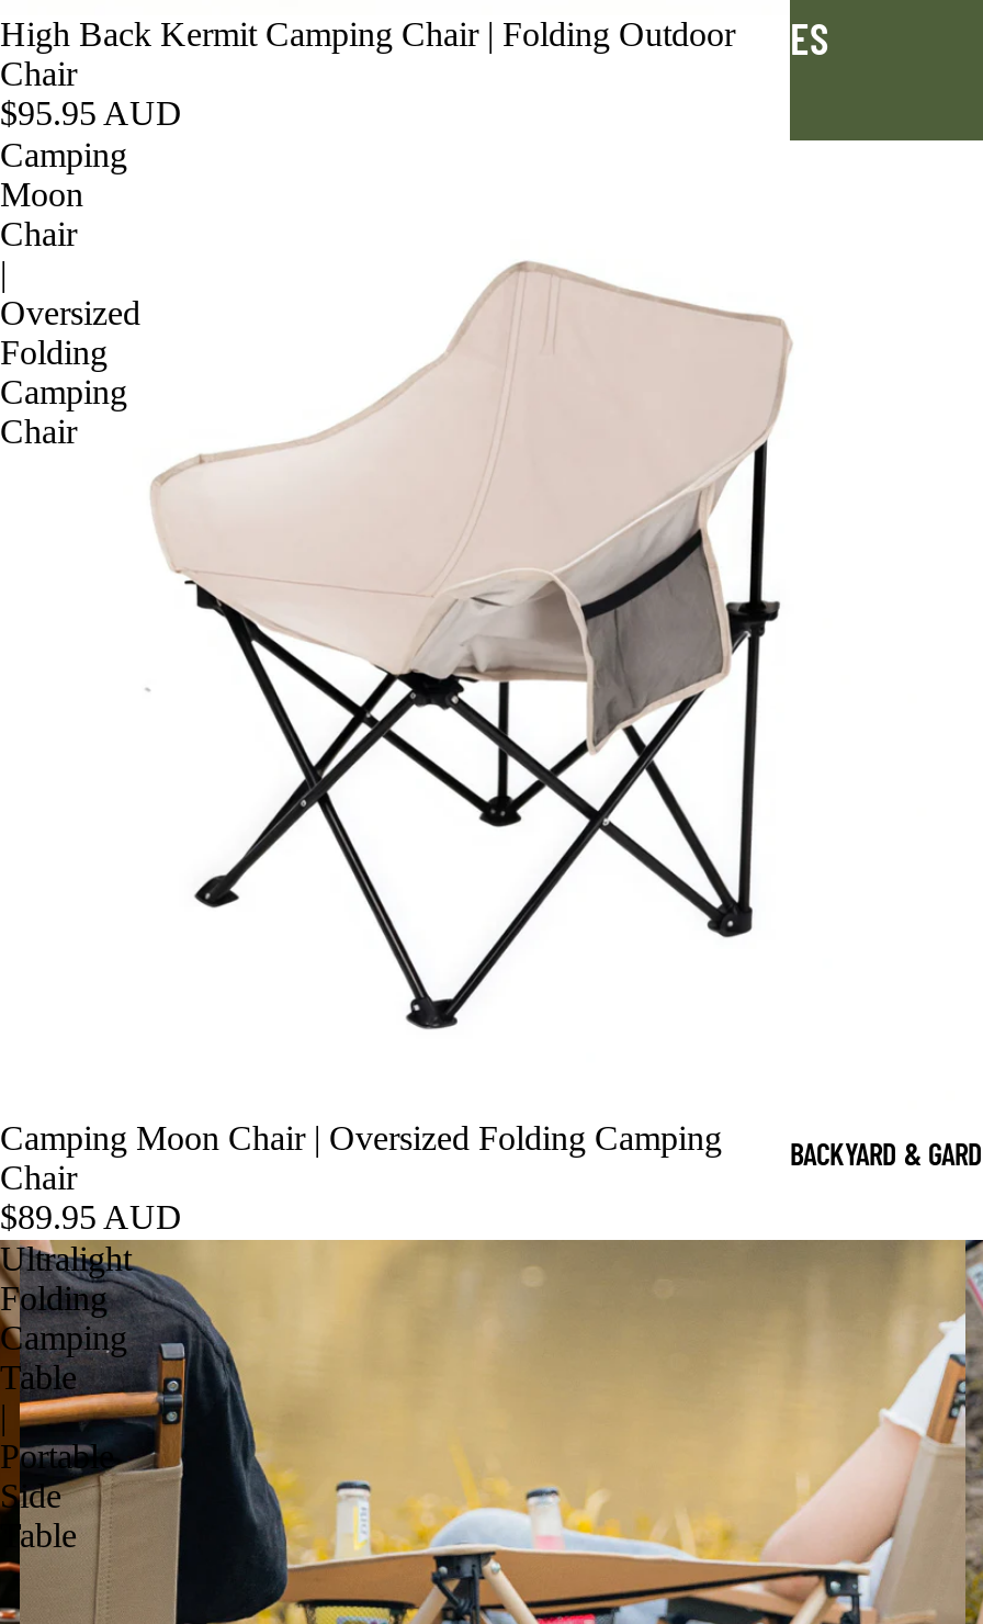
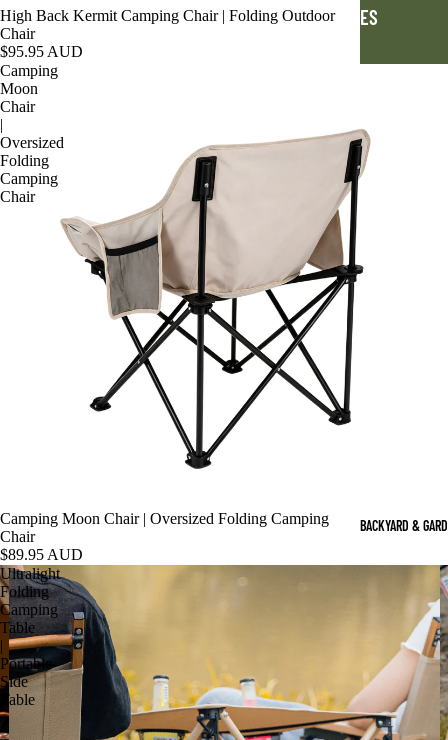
[134,259,812,1018] [image] -> [60,120,371,465] [image]

